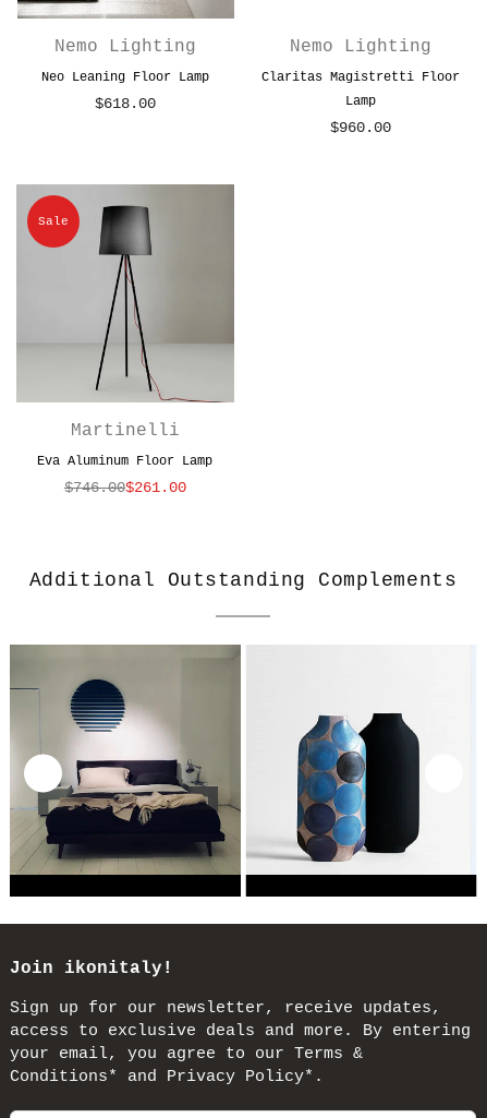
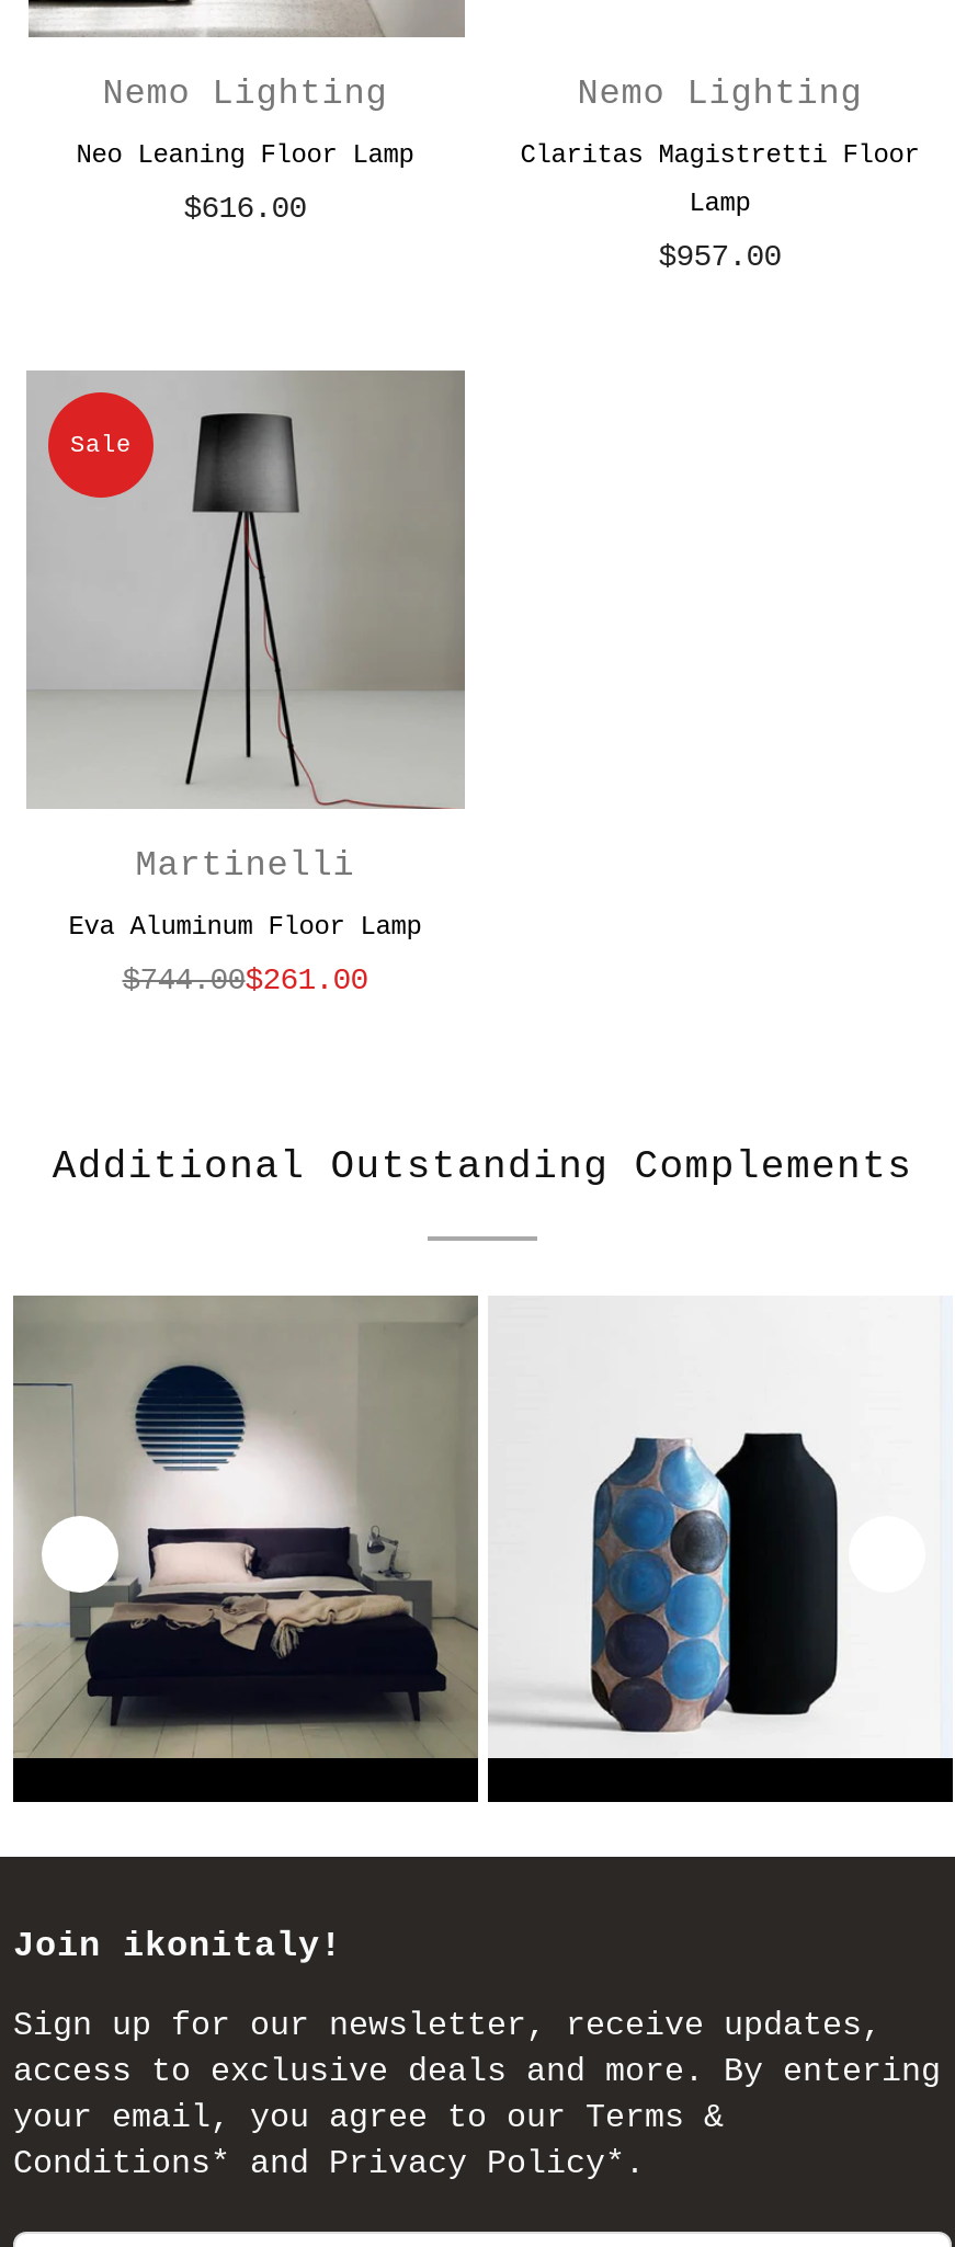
[95,95,156,112] $618.00 -> [184,191,307,226] $616.00
[330,119,391,136] $960.00 -> [658,239,781,274] $957.00
[64,478,186,496] $746.00$261.00 -> [122,961,368,996] $744.00$261.00

